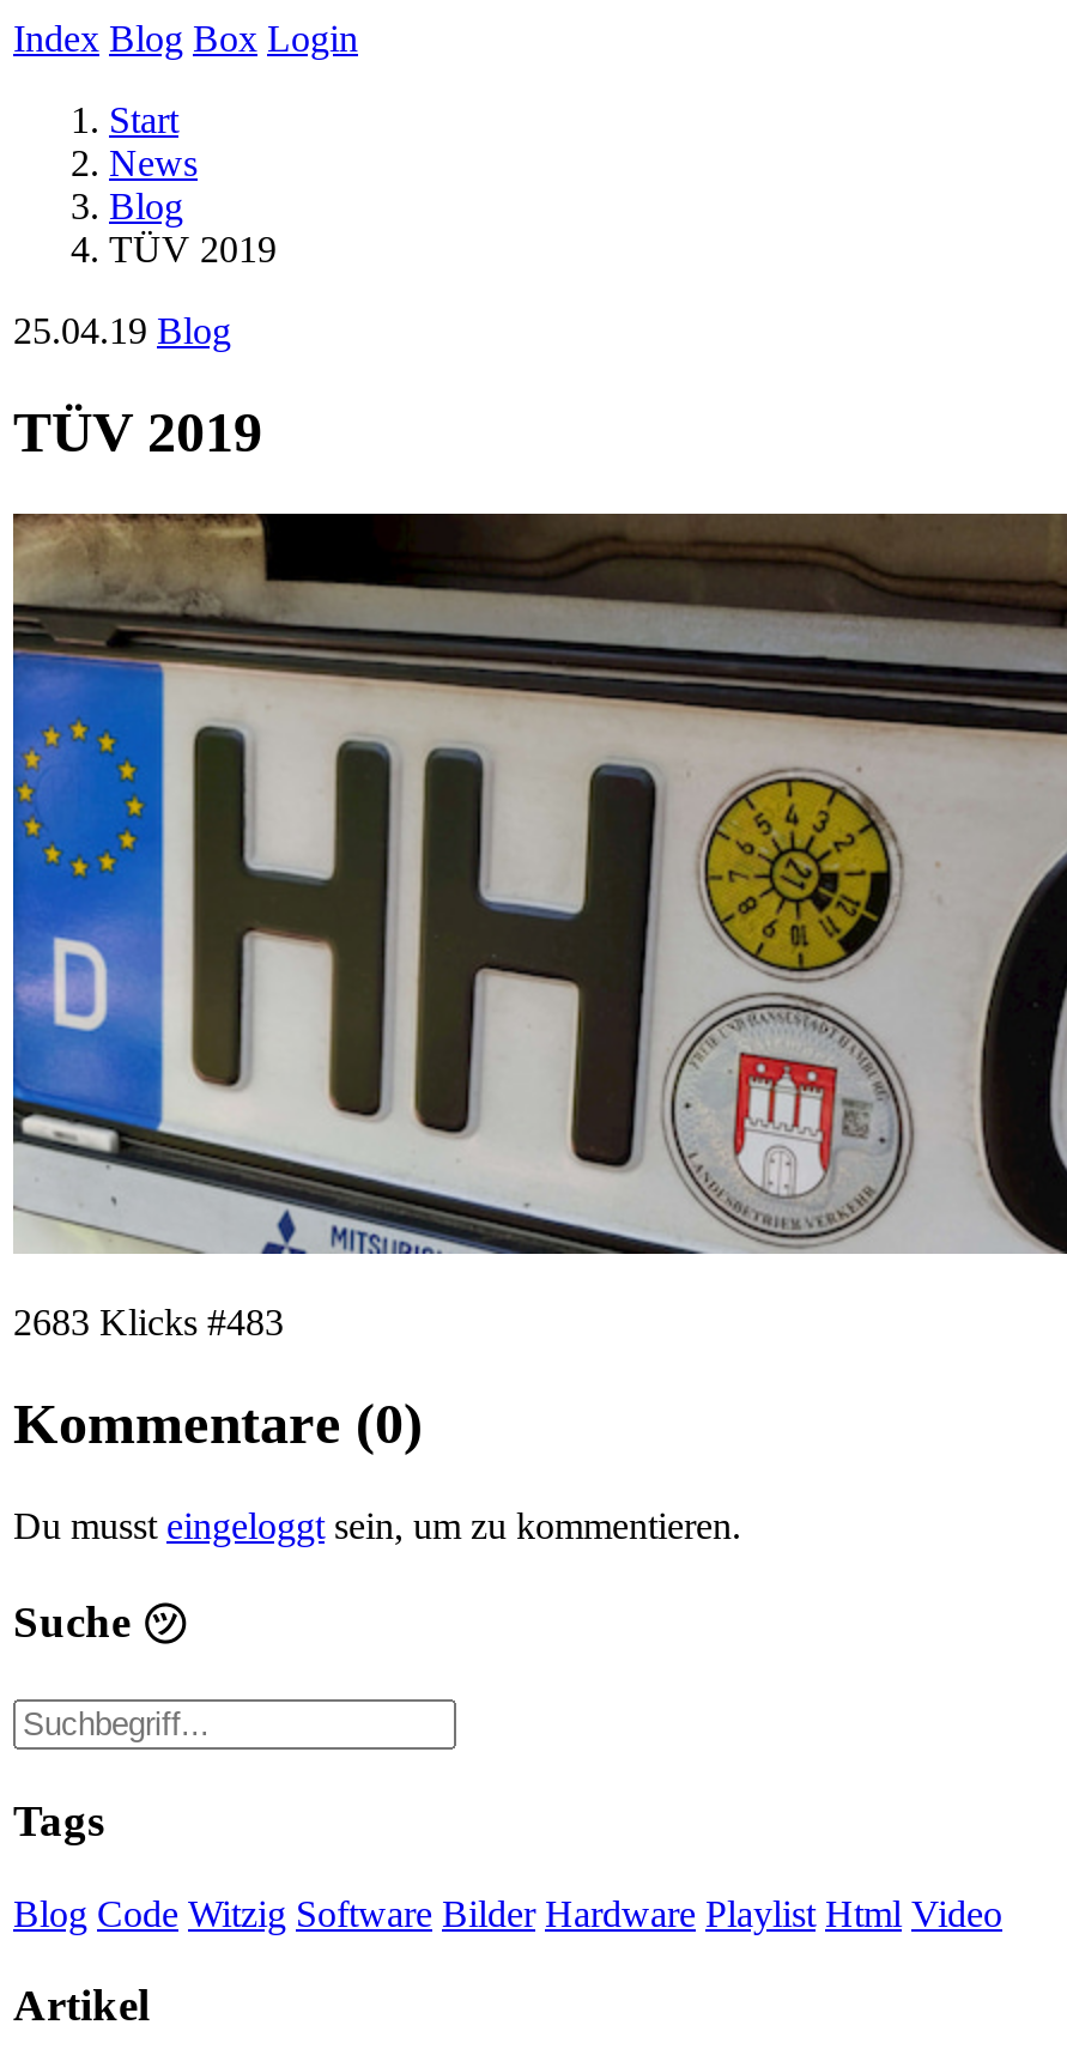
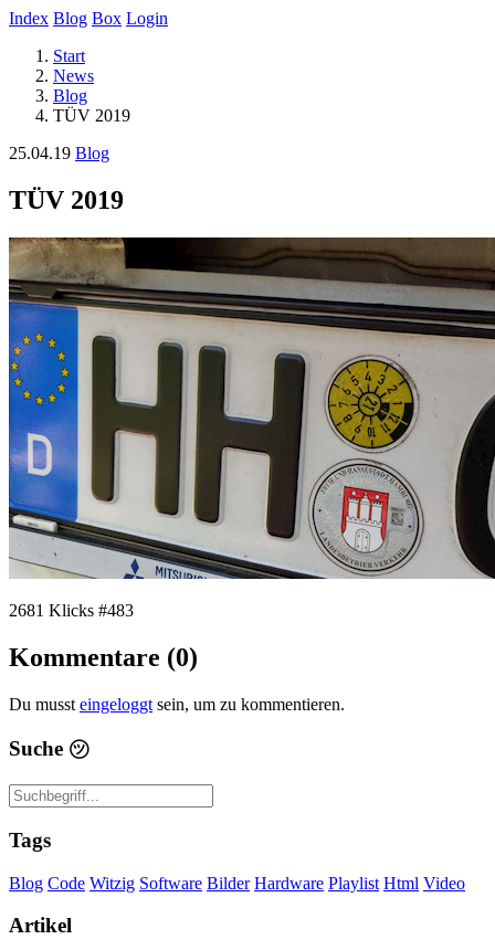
[13,1301,284,1342] 2683 Klicks #483 -> [9,601,134,619] 2681 Klicks #483

